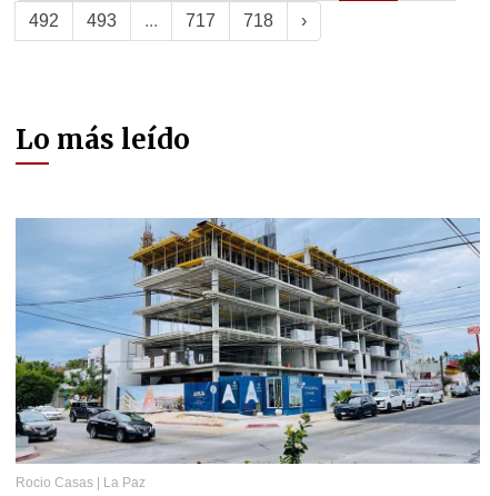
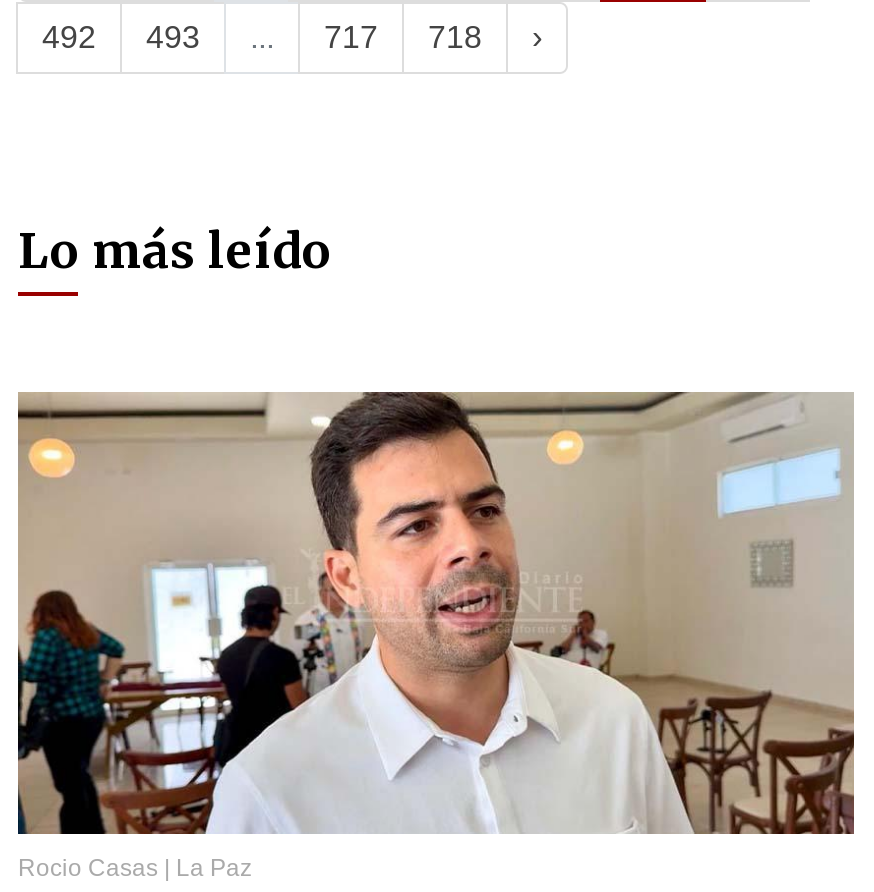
[14,218,480,465] [image] -> [16,390,856,836] [image]

